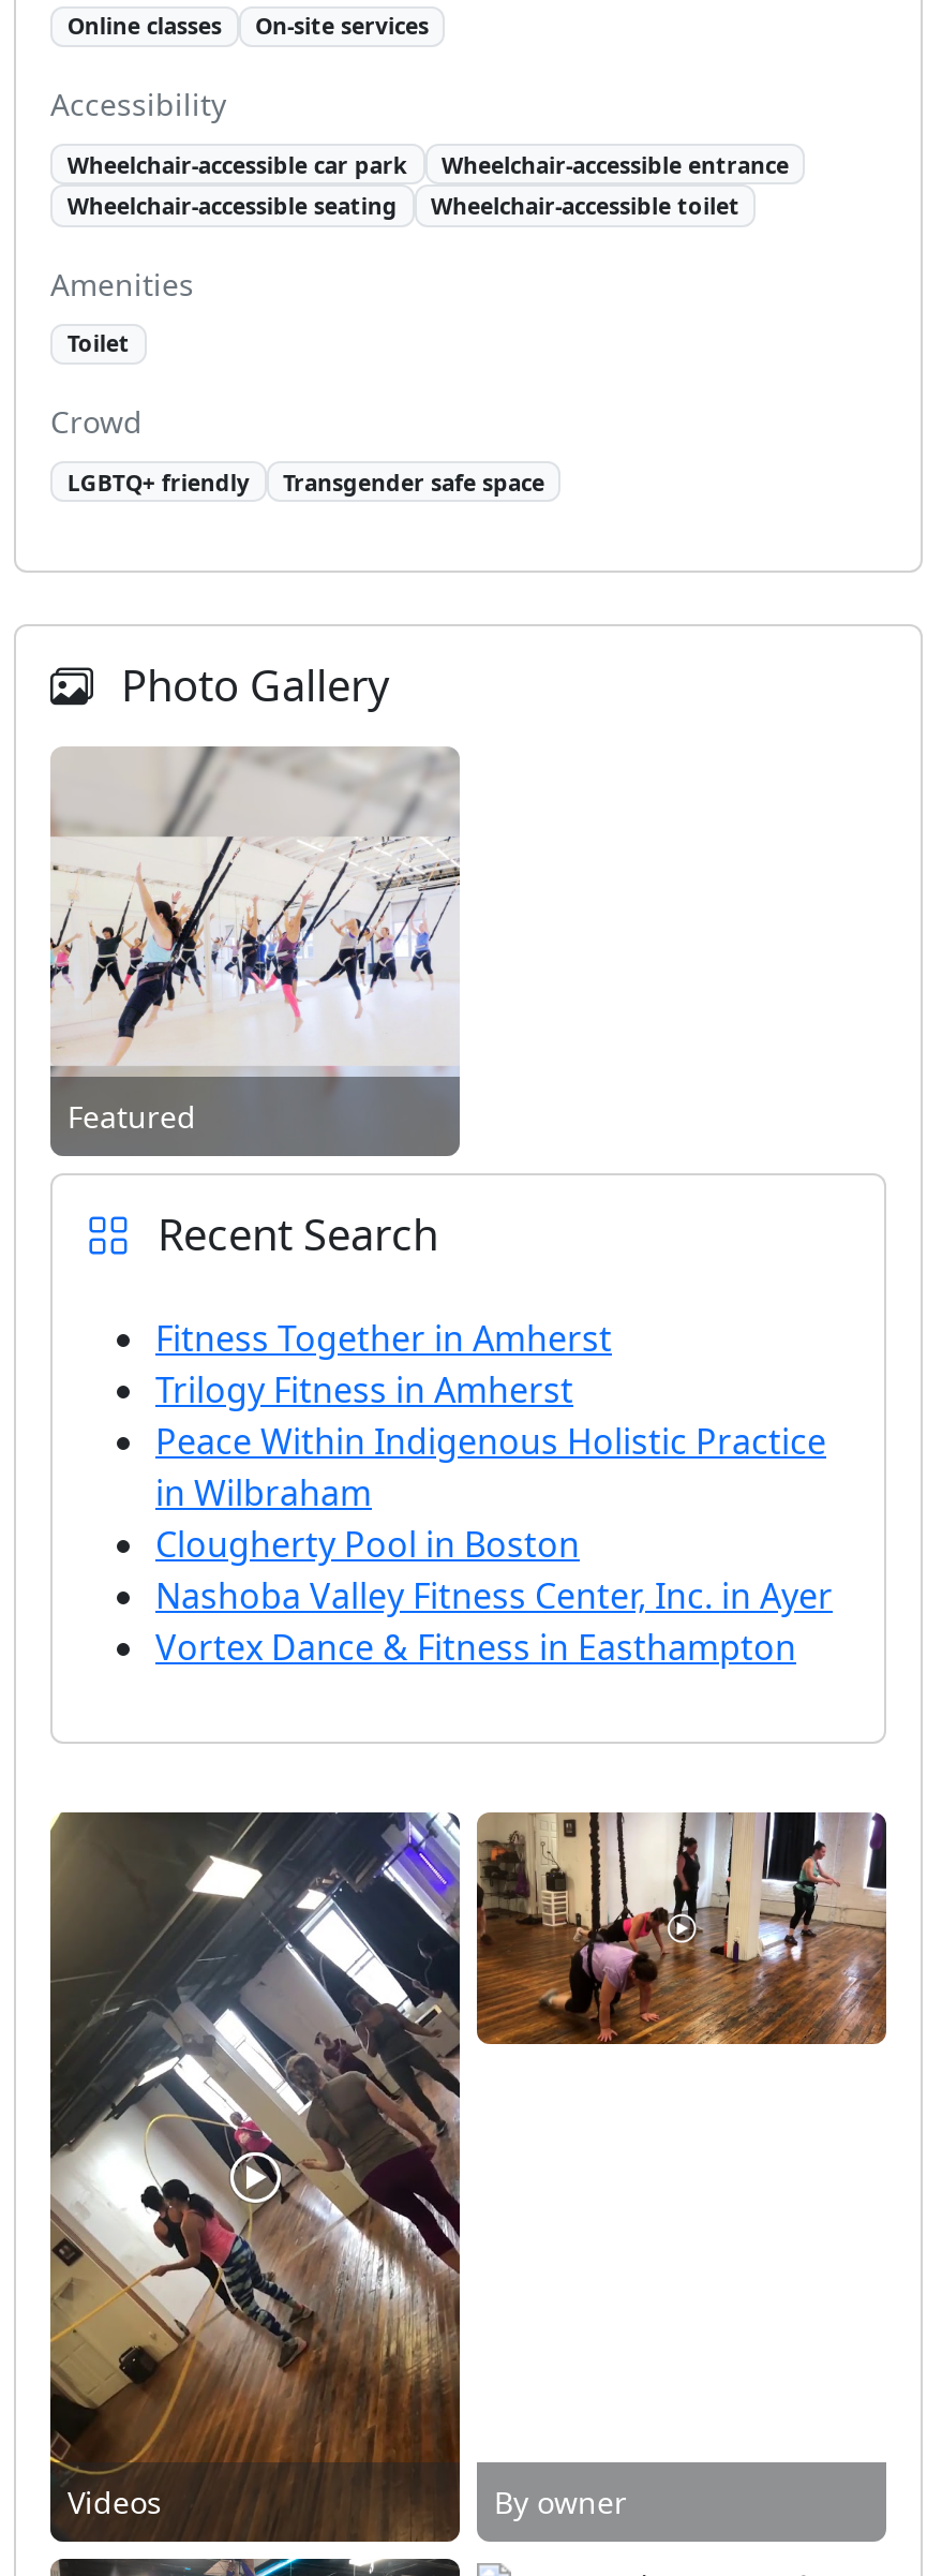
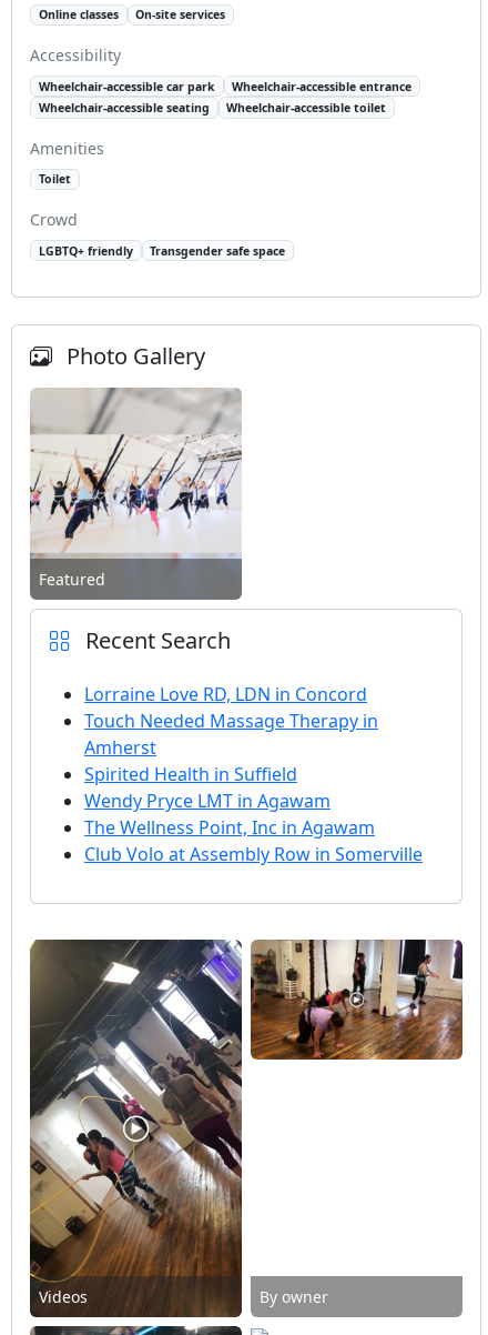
[155,1316,833,1672] Fitness Together in Amherst | Trilogy Fitness in Amherst | Peace Within Indigenous Holistic Practice | in Wilbraham | Clougherty Pool in Boston | Nashoba Valley Fitness Center, Inc. in Ayer | Vortex Dance & Fitness in Easthampton -> [84,682,423,867] Lorraine Love RD, LDN in Concord | Touch Needed Massage Therapy in | Amherst | Spirited Health in Suffield | Wendy Pryce LMT in Agawam | The Wellness Point, Inc in Agawam | Club Volo at Assembly Row in Somerville

